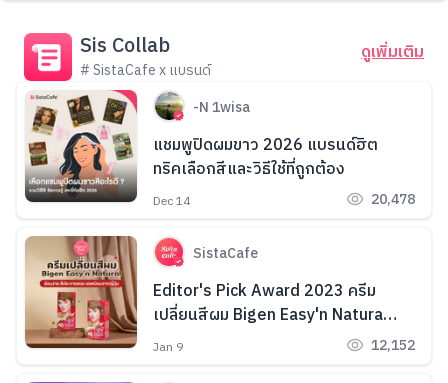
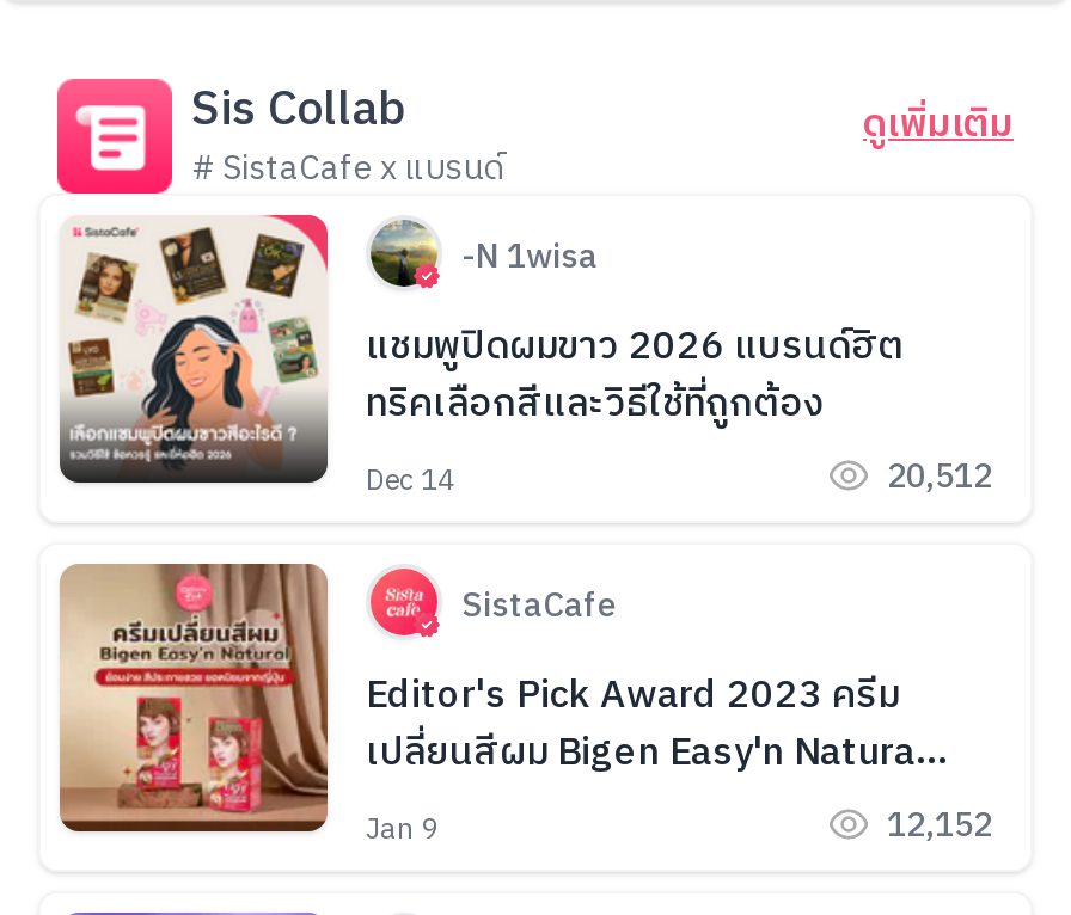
[371,188,415,211] 20,478 -> [887,448,992,503] 20,512

